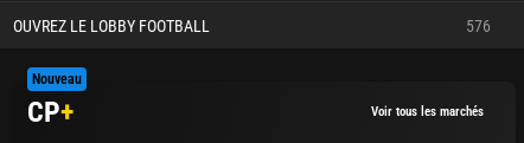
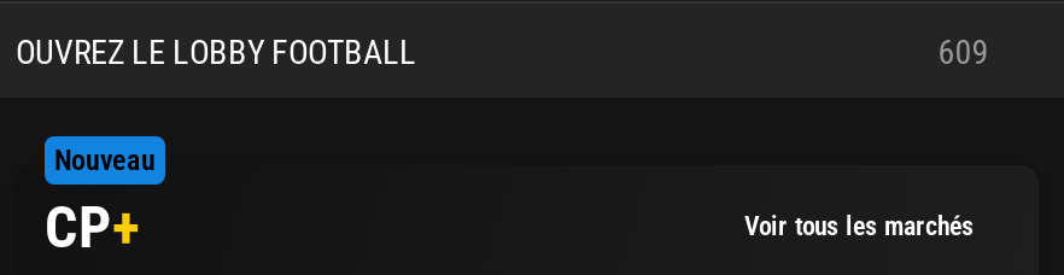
[466,16,491,35] 576 -> [938,33,988,72] 609

